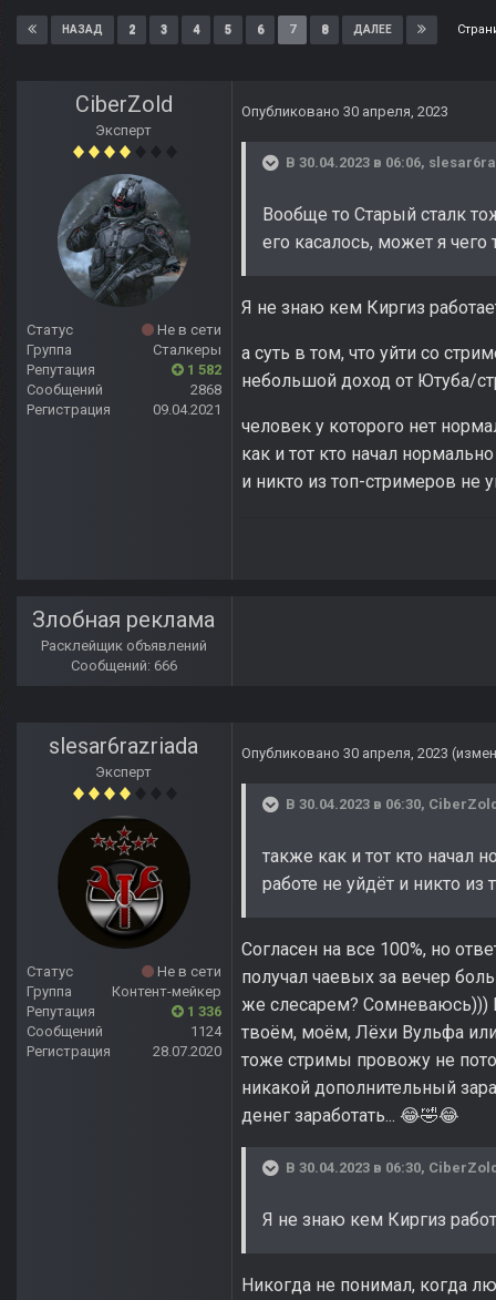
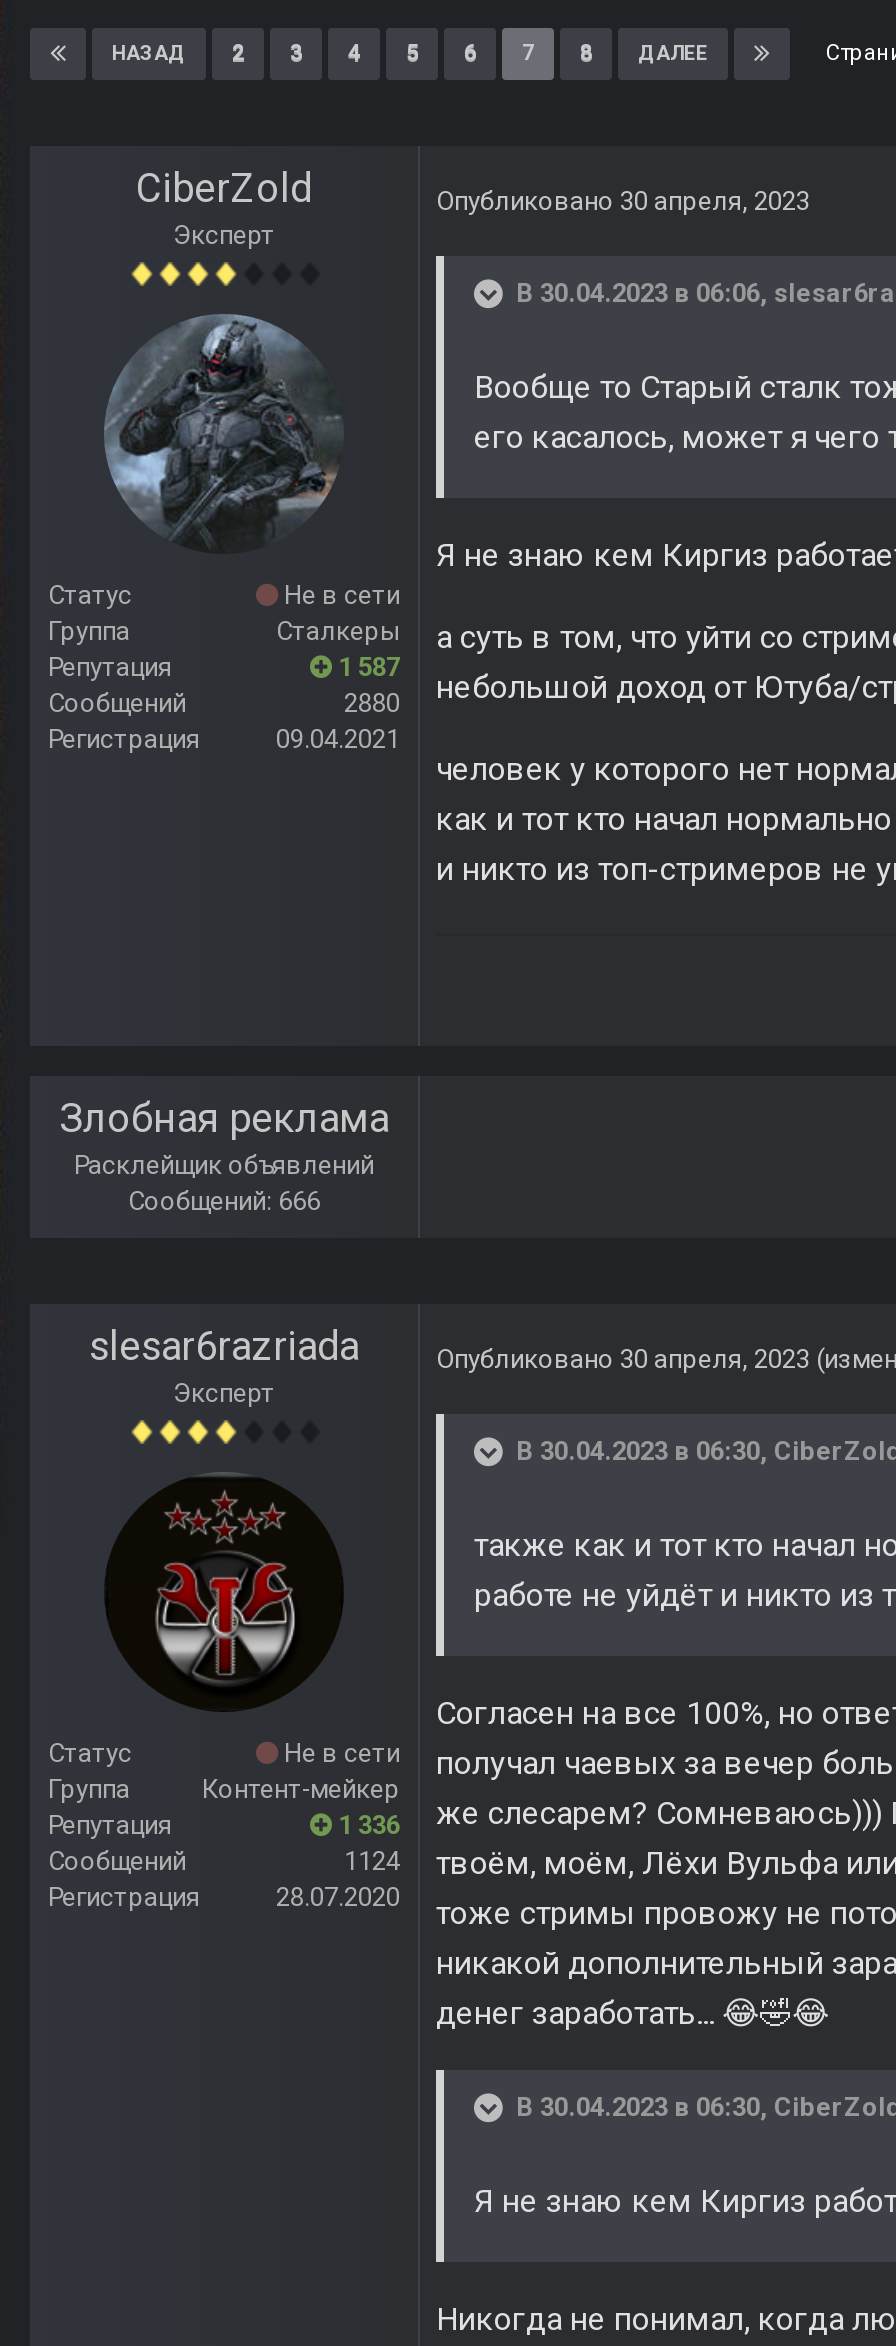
[184,362,221,378] 1 582 -> [332,652,400,682] 1 587
[190,381,221,398] 2868 -> [344,688,400,718] 2880

